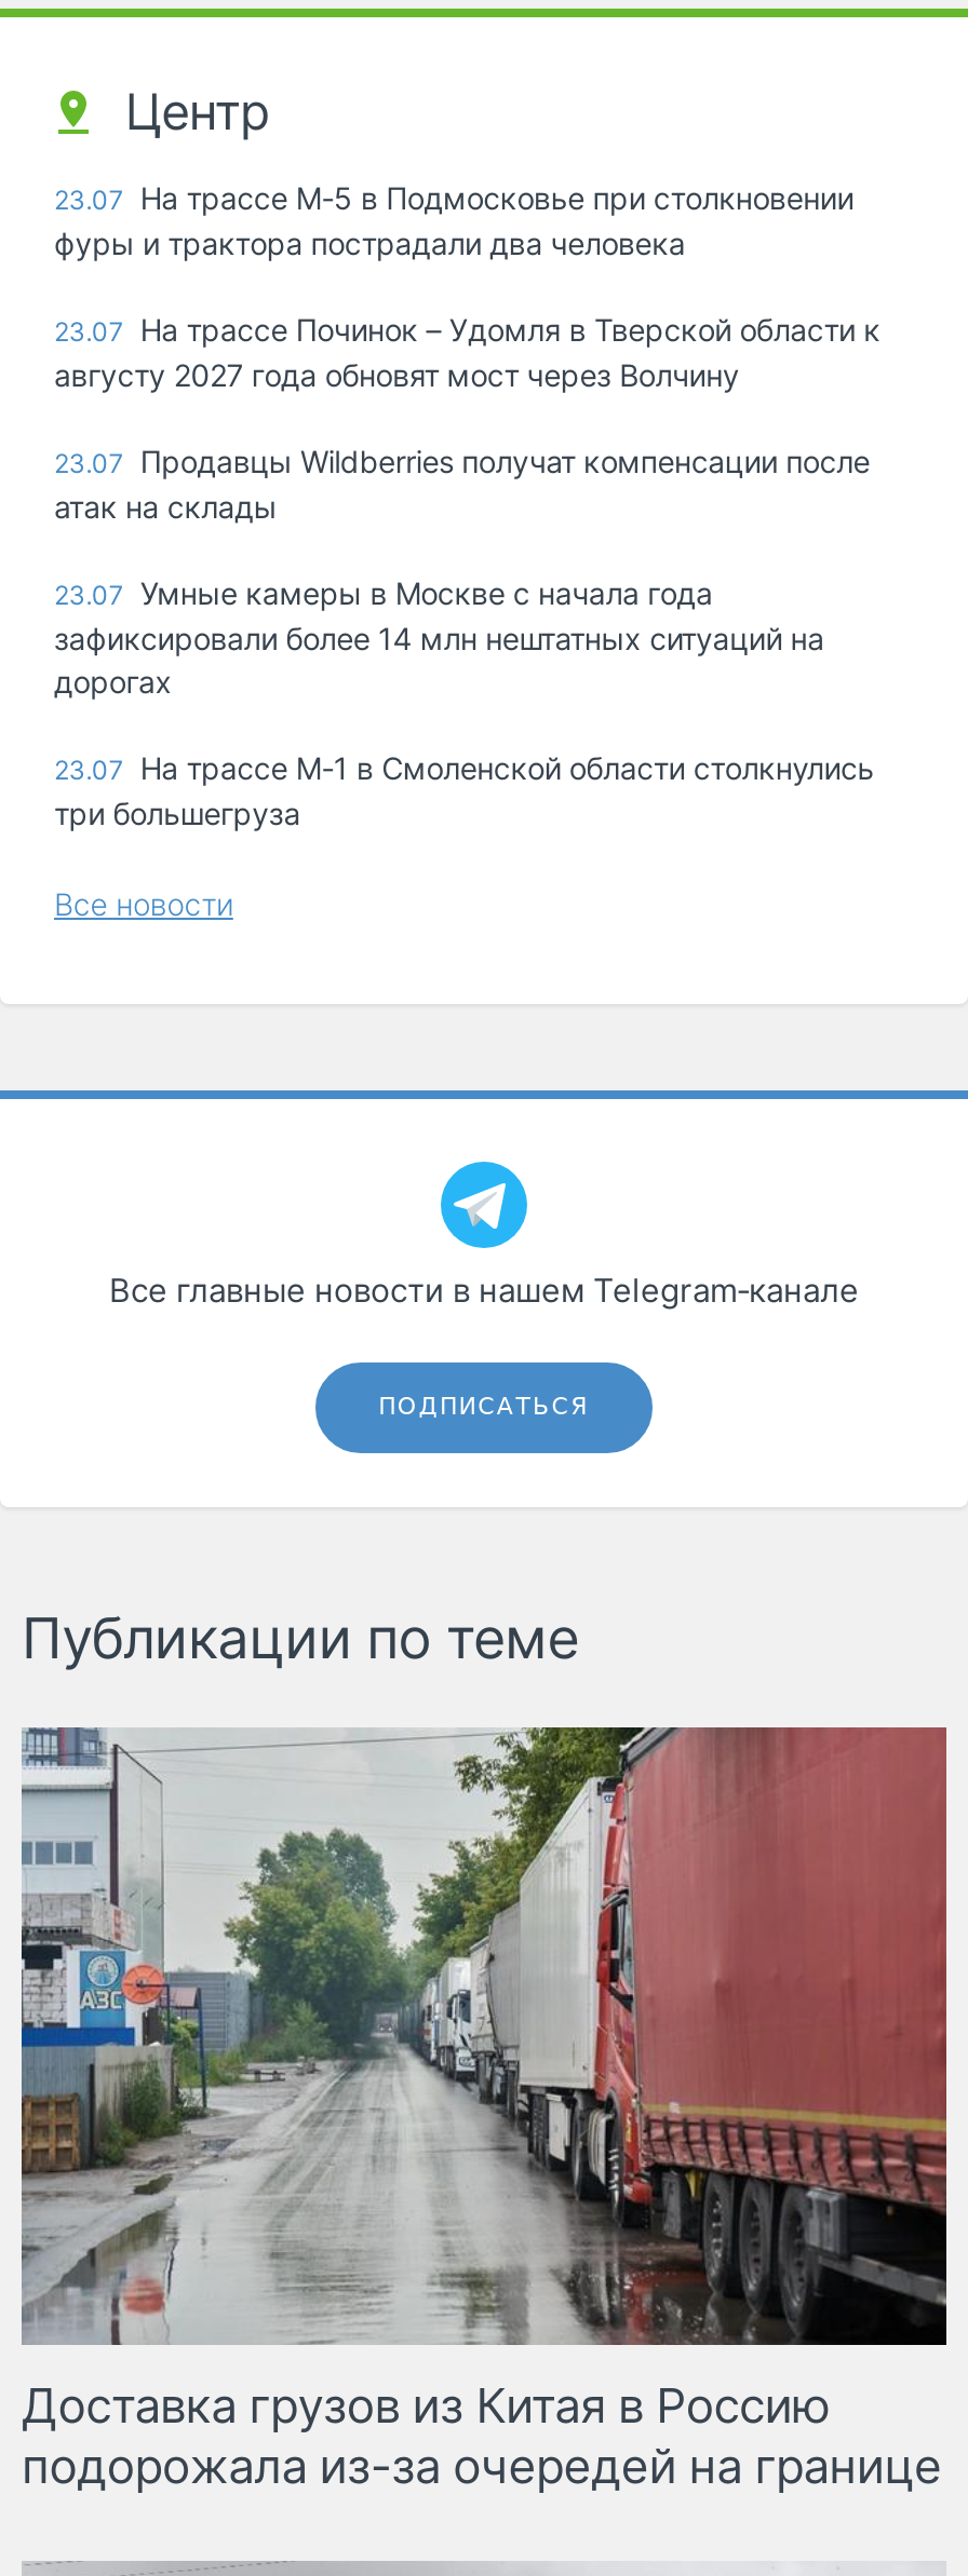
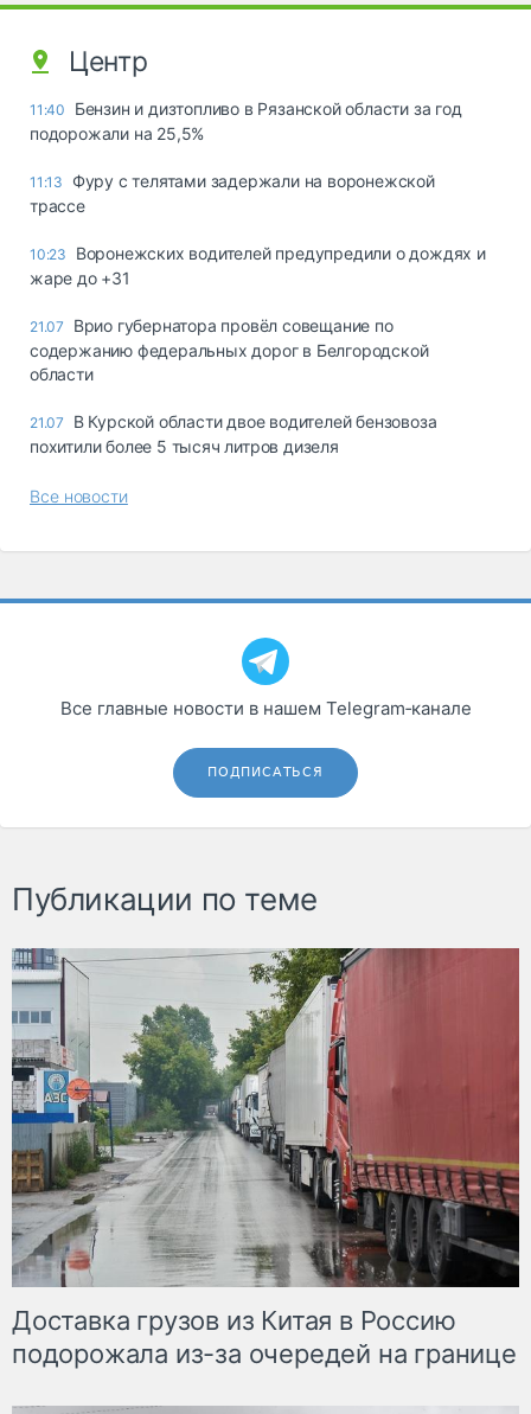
[54,179,853,261] 23.07 На трассе М-5 в Подмосковье при столкновении | фуры и трактора пострадали два человека -> [30,98,462,144] 11:40 Бензин и дизтопливо в Рязанской области за год | подорожали на 25,5%
[54,311,880,393] 23.07 На трассе Починок – Удомля в Тверской области к | августу 2027 года обновят мост через Волчину -> [30,171,435,216] 11:13 Фуру с телятами задержали на воронежской | трассе
[54,443,870,525] 23.07 Продавцы Wildberries получат компенсации после | атак на склады -> [30,243,486,288] 10:23 Воронежских водителей предупредили о дождях и | жаре до +31
[54,575,824,700] 23.07 Умные камеры в Москве с начала года | зафиксировали более 14 млн нештатных ситуаций на | дорогах -> [30,315,428,384] 21.07 Врио губернатора провёл совещание по | содержанию федеральных дорог в Белгородской | области
[54,749,874,832] 23.07 На трассе М-1 в Смоленской области столкнулись | три большегруза -> [30,411,437,456] 21.07 В Курской области двое водителей бензовоза | похитили более 5 тысяч литров дизеля

